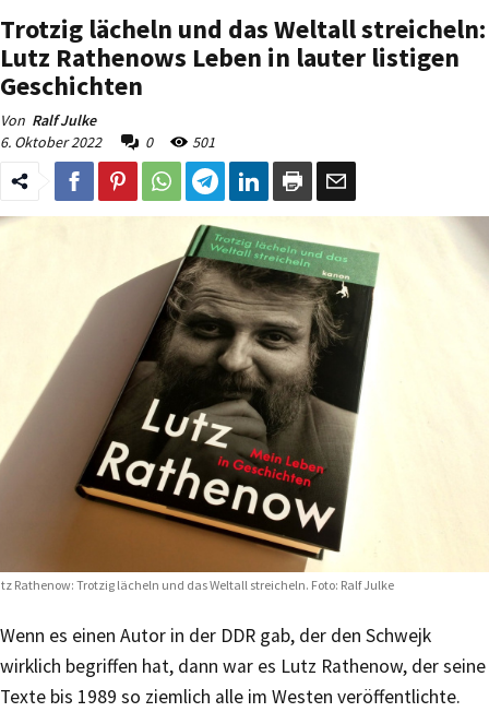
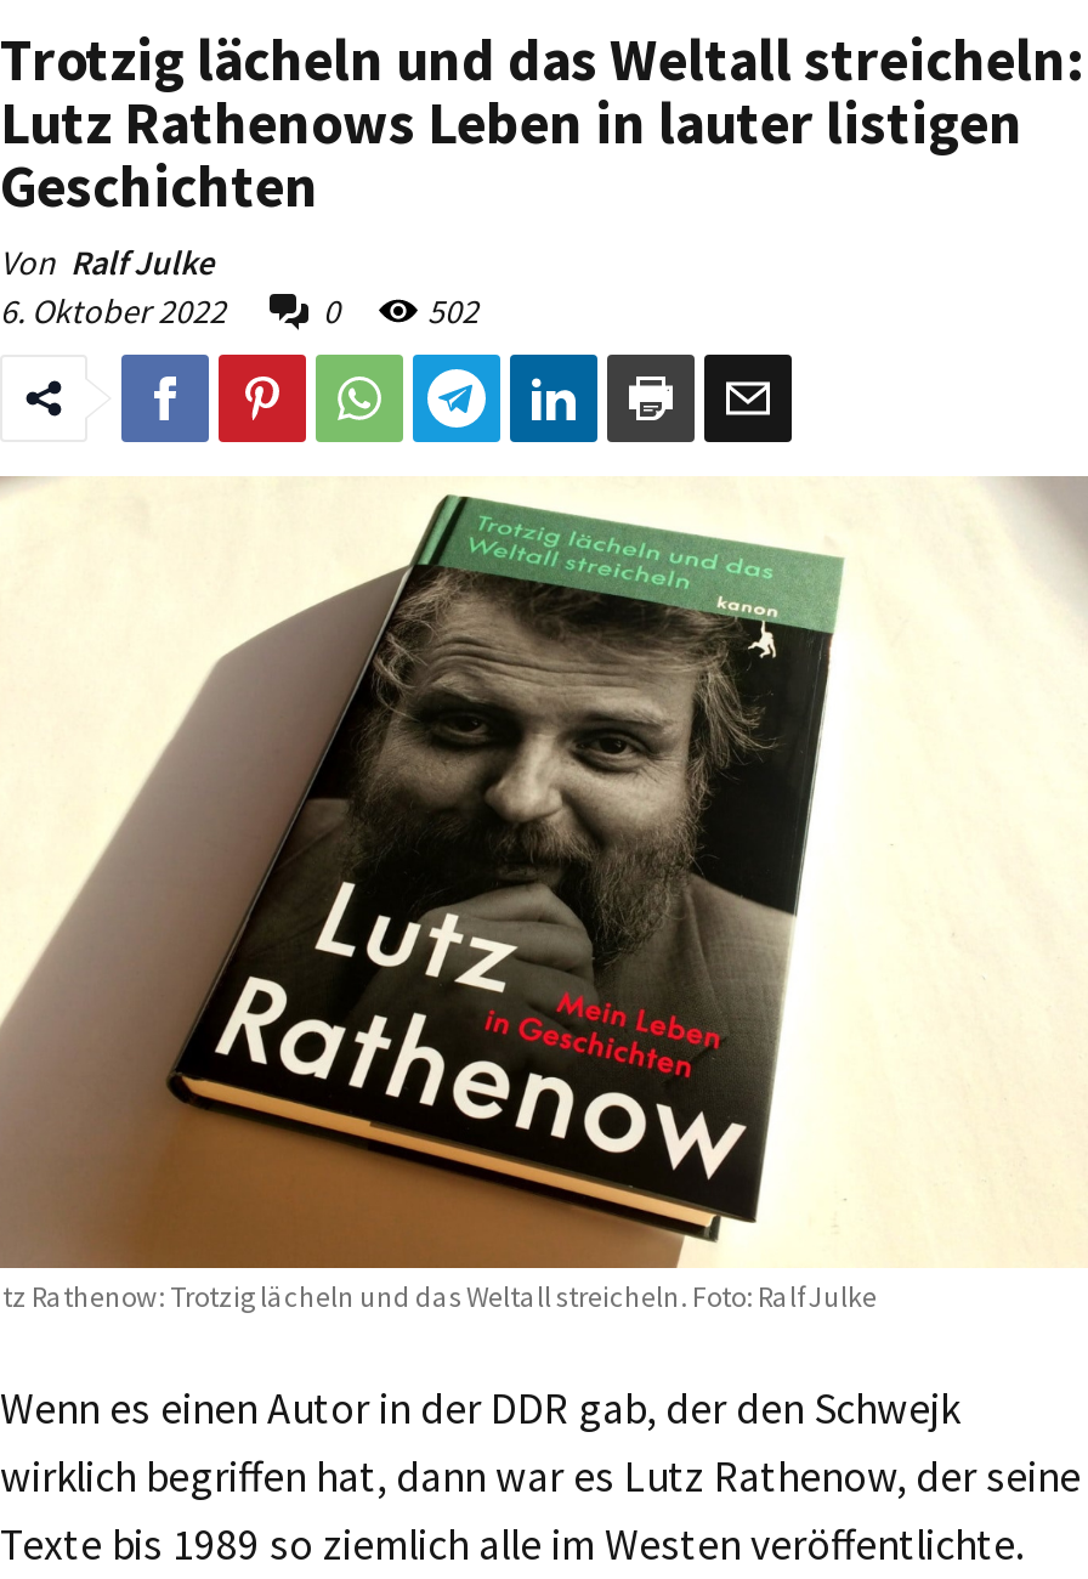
[145,132,215,152] 0 501 -> [323,289,478,333] 0 502

